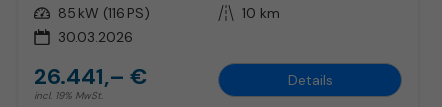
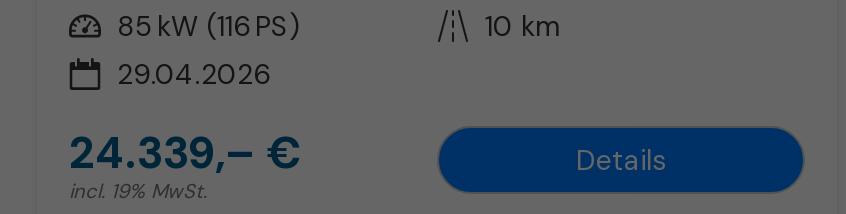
[58,28,133,46] 30.03.2026 -> [117,56,271,92] 29.04.2026
[34,62,147,91] 26.441,– € -> [69,124,301,182] 24.339,– €

